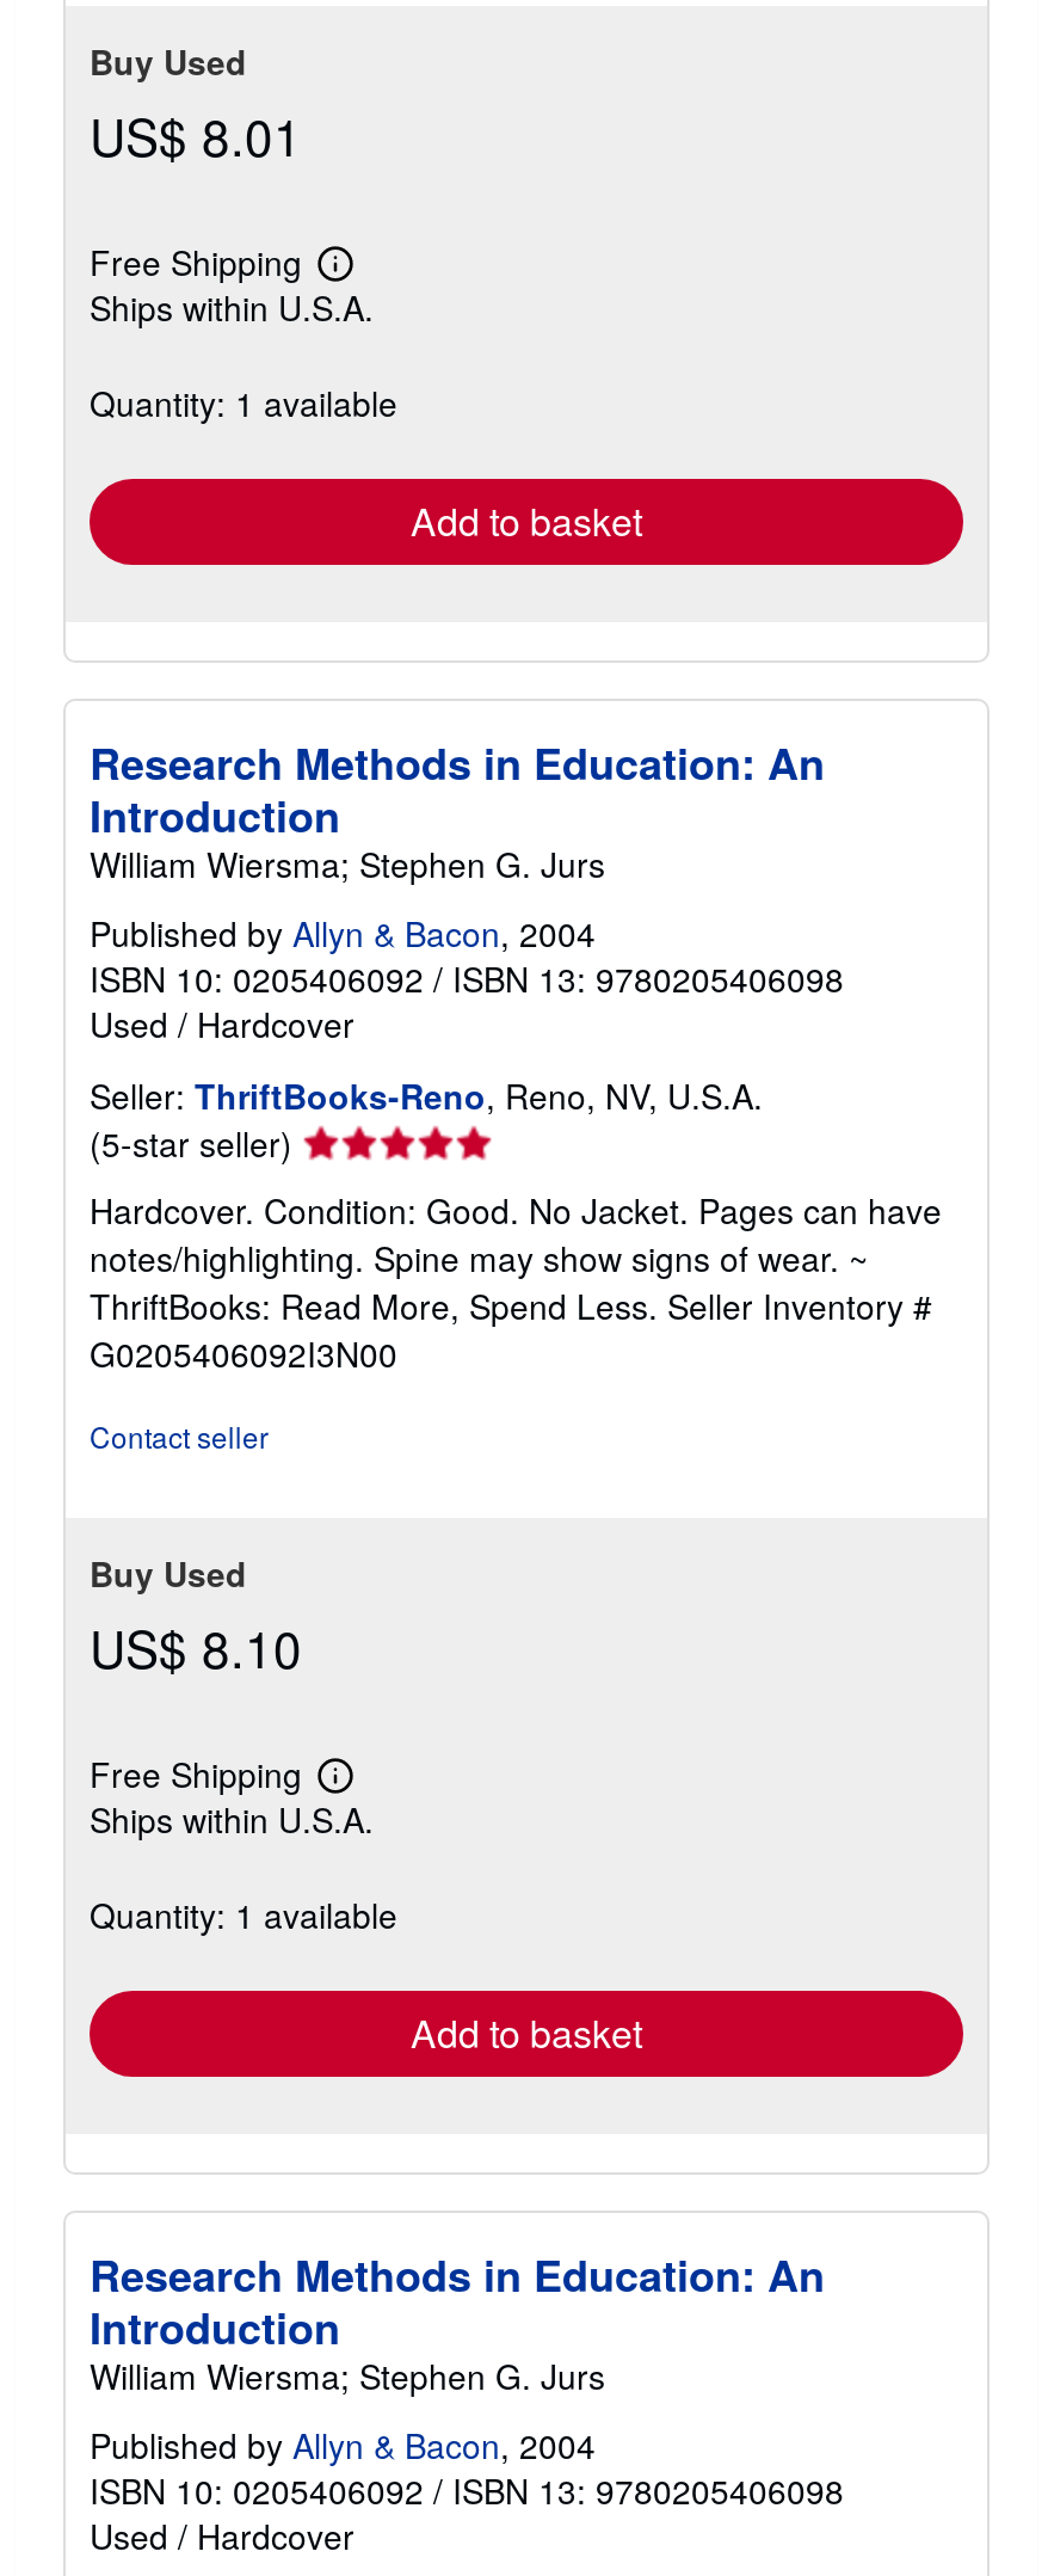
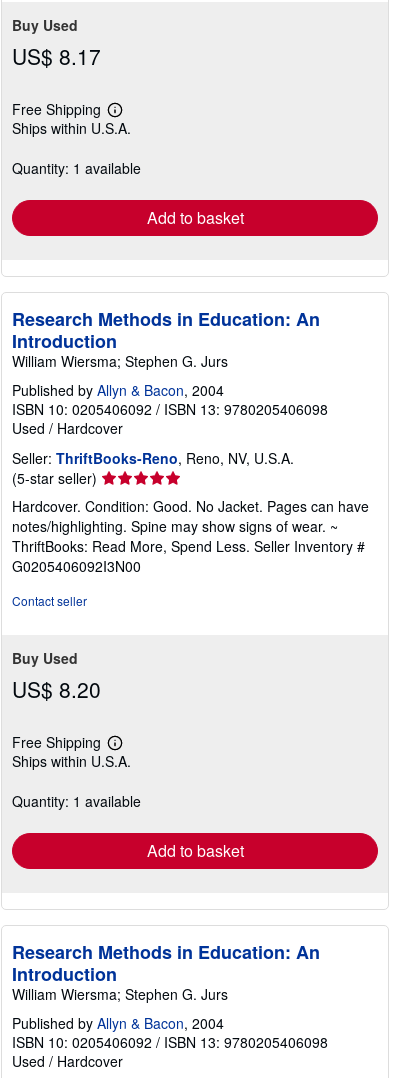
[90,100,302,171] US$ 8.01 -> [12,41,101,71] US$ 8.17
[90,1612,302,1683] US$ 8.10 -> [12,674,101,704] US$ 8.20

